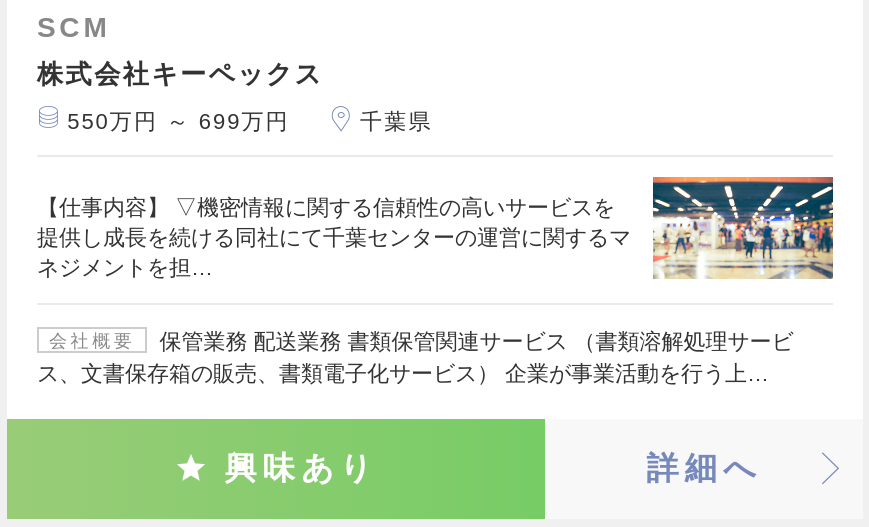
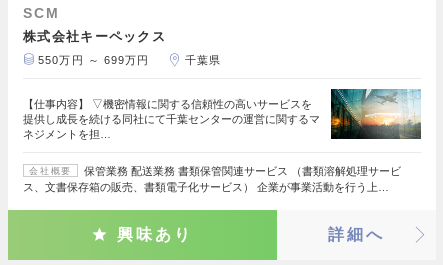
[651,174,835,280] [image] -> [330,88,422,140] [image]

